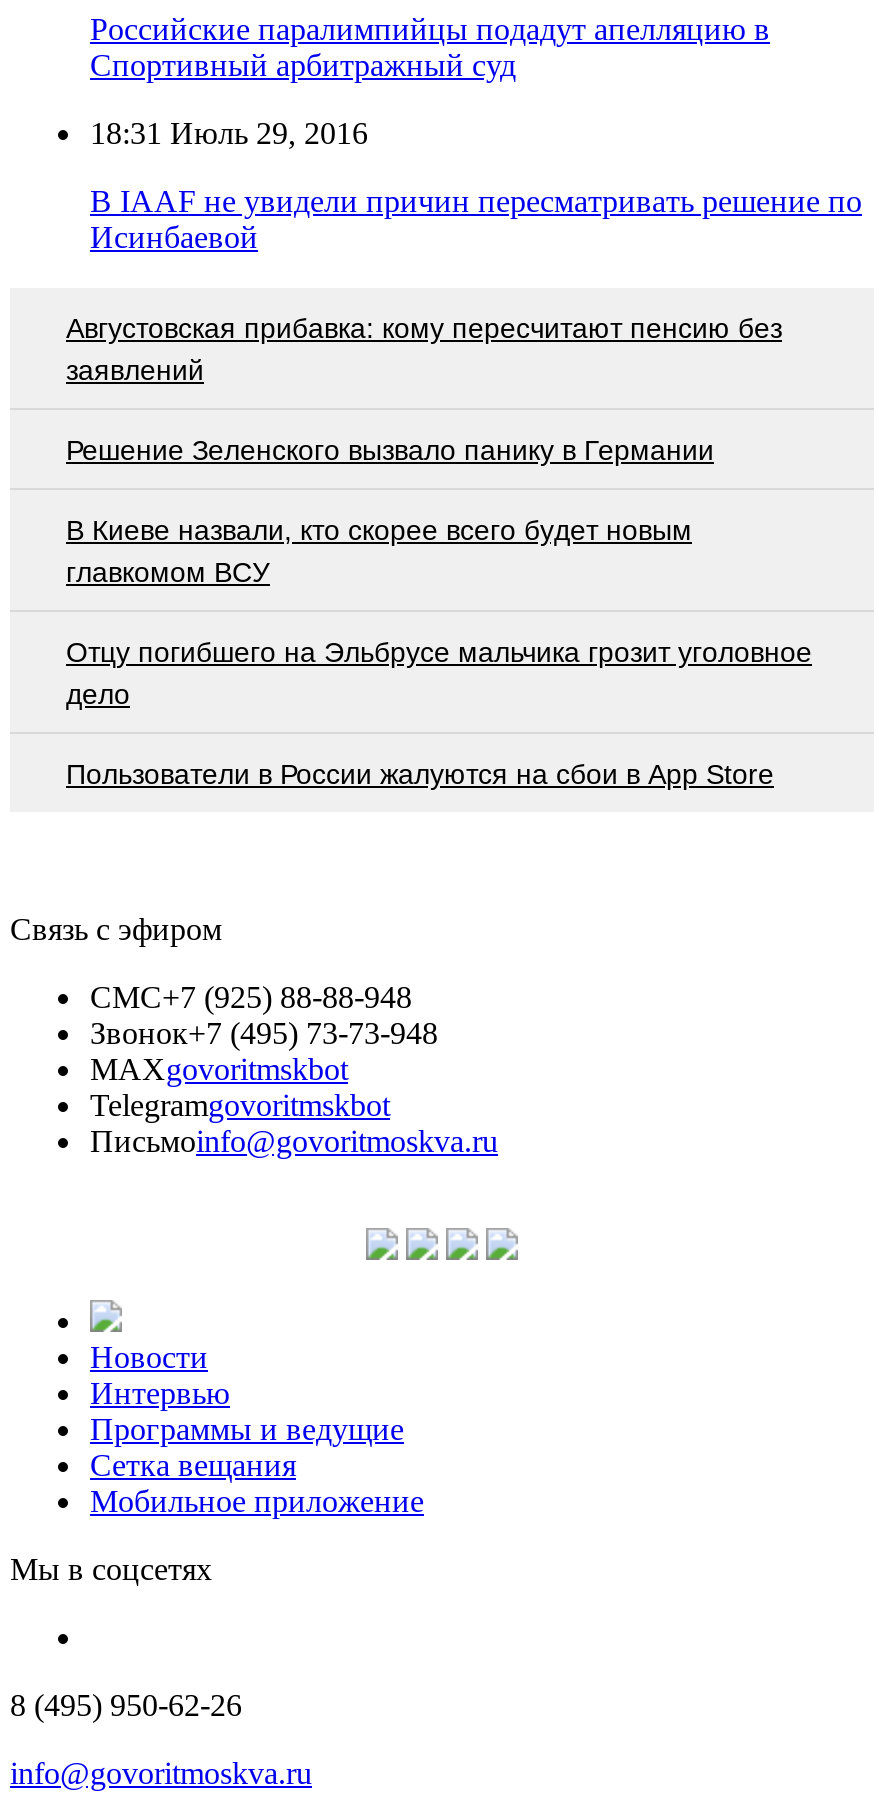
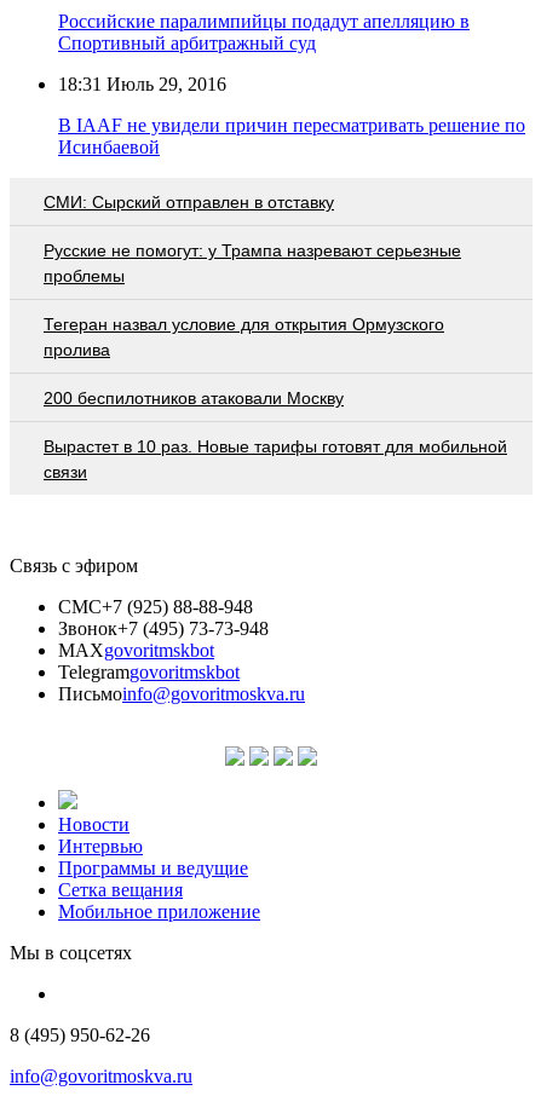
[66,311,782,385] Августовская прибавка: кому пересчитают пенсию без | заявлений -> [44,192,334,211] СМИ: Сырский отправлен в отставку
[66,433,714,465] Решение Зеленского вызвало панику в Германии -> [44,240,461,285] Русские не помогут: у Трампа назревают серьезные | проблемы
[66,513,692,587] В Киеве назвали, кто скорее всего будет новым | главкомом ВСУ -> [44,314,444,359] Тегеран назвал условие для открытия Ормузского | пролива
[66,635,812,709] Отцу погибшего на Эльбрусе мальчика грозит уголовное | дело -> [44,388,344,407] 200 беспилотников атаковали Москву
[66,757,774,789] Пользователи в России жалуются на сбои в App Store -> [44,436,507,481] Вырастет в 10 раз. Новые тарифы готовят для мобильной | связи

